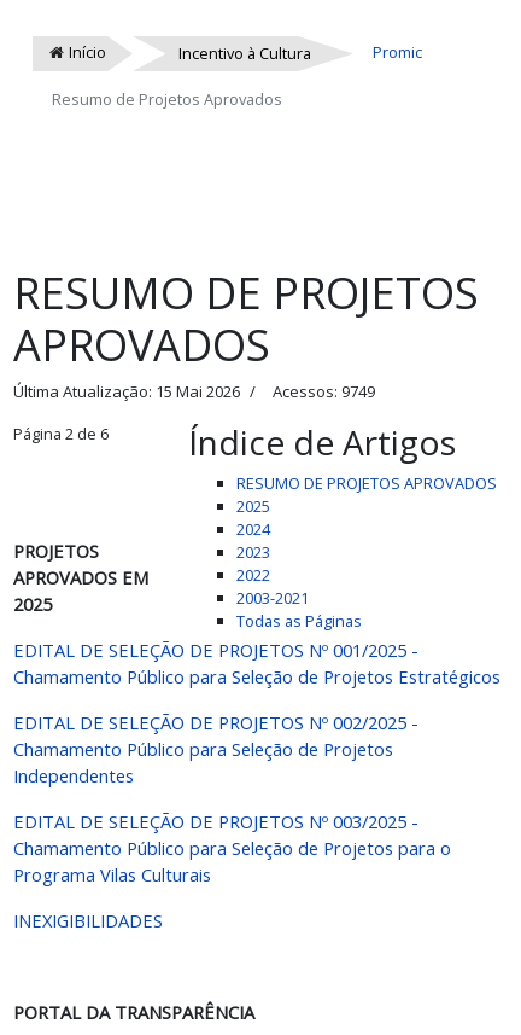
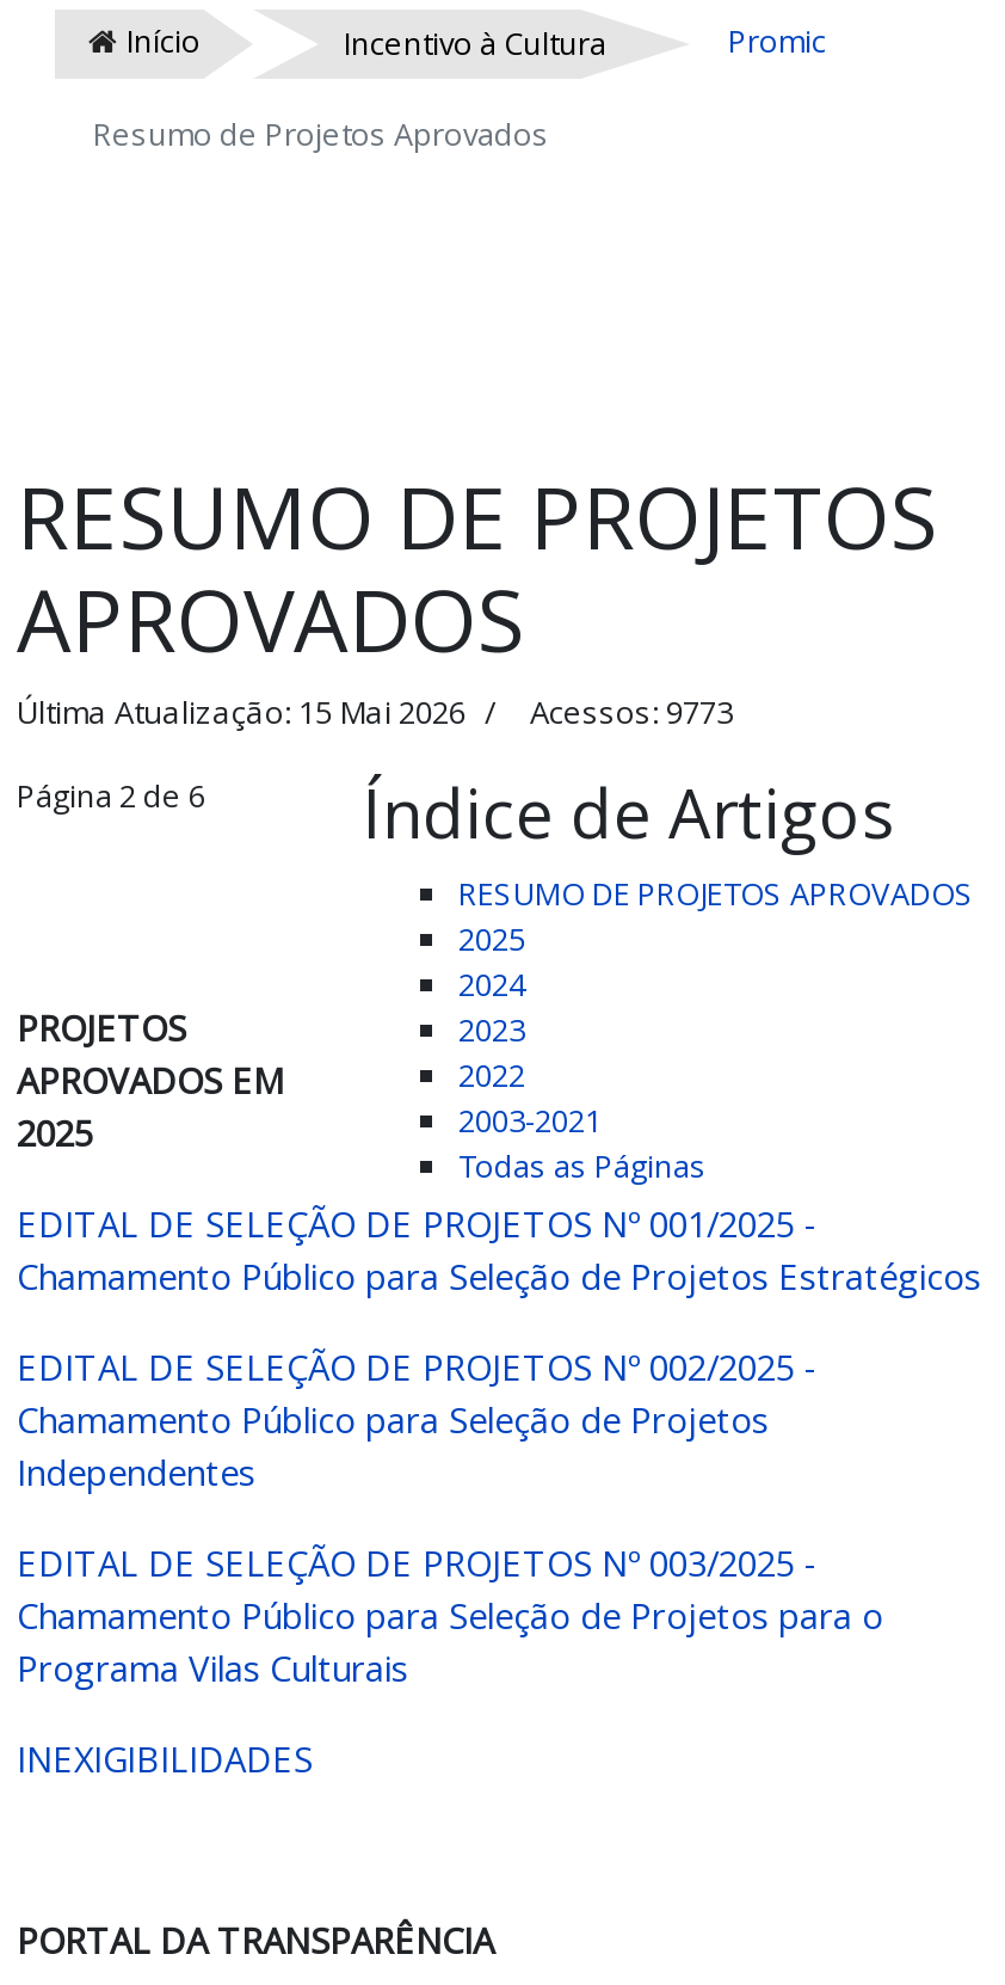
[13,380,375,402] Última Atualização: 15 Mai 2026 Acessos: 9749 -> [17,690,733,733] Última Atualização: 15 Mai 2026 Acessos: 9773

